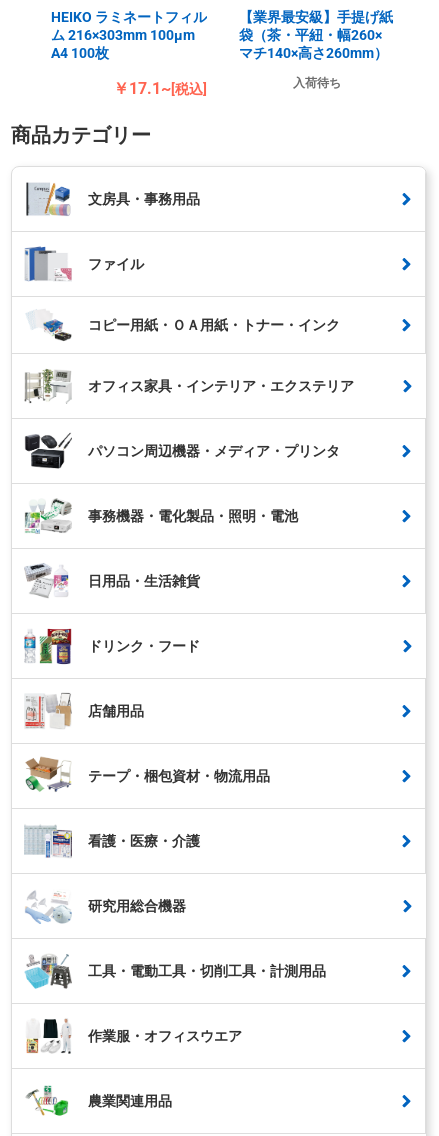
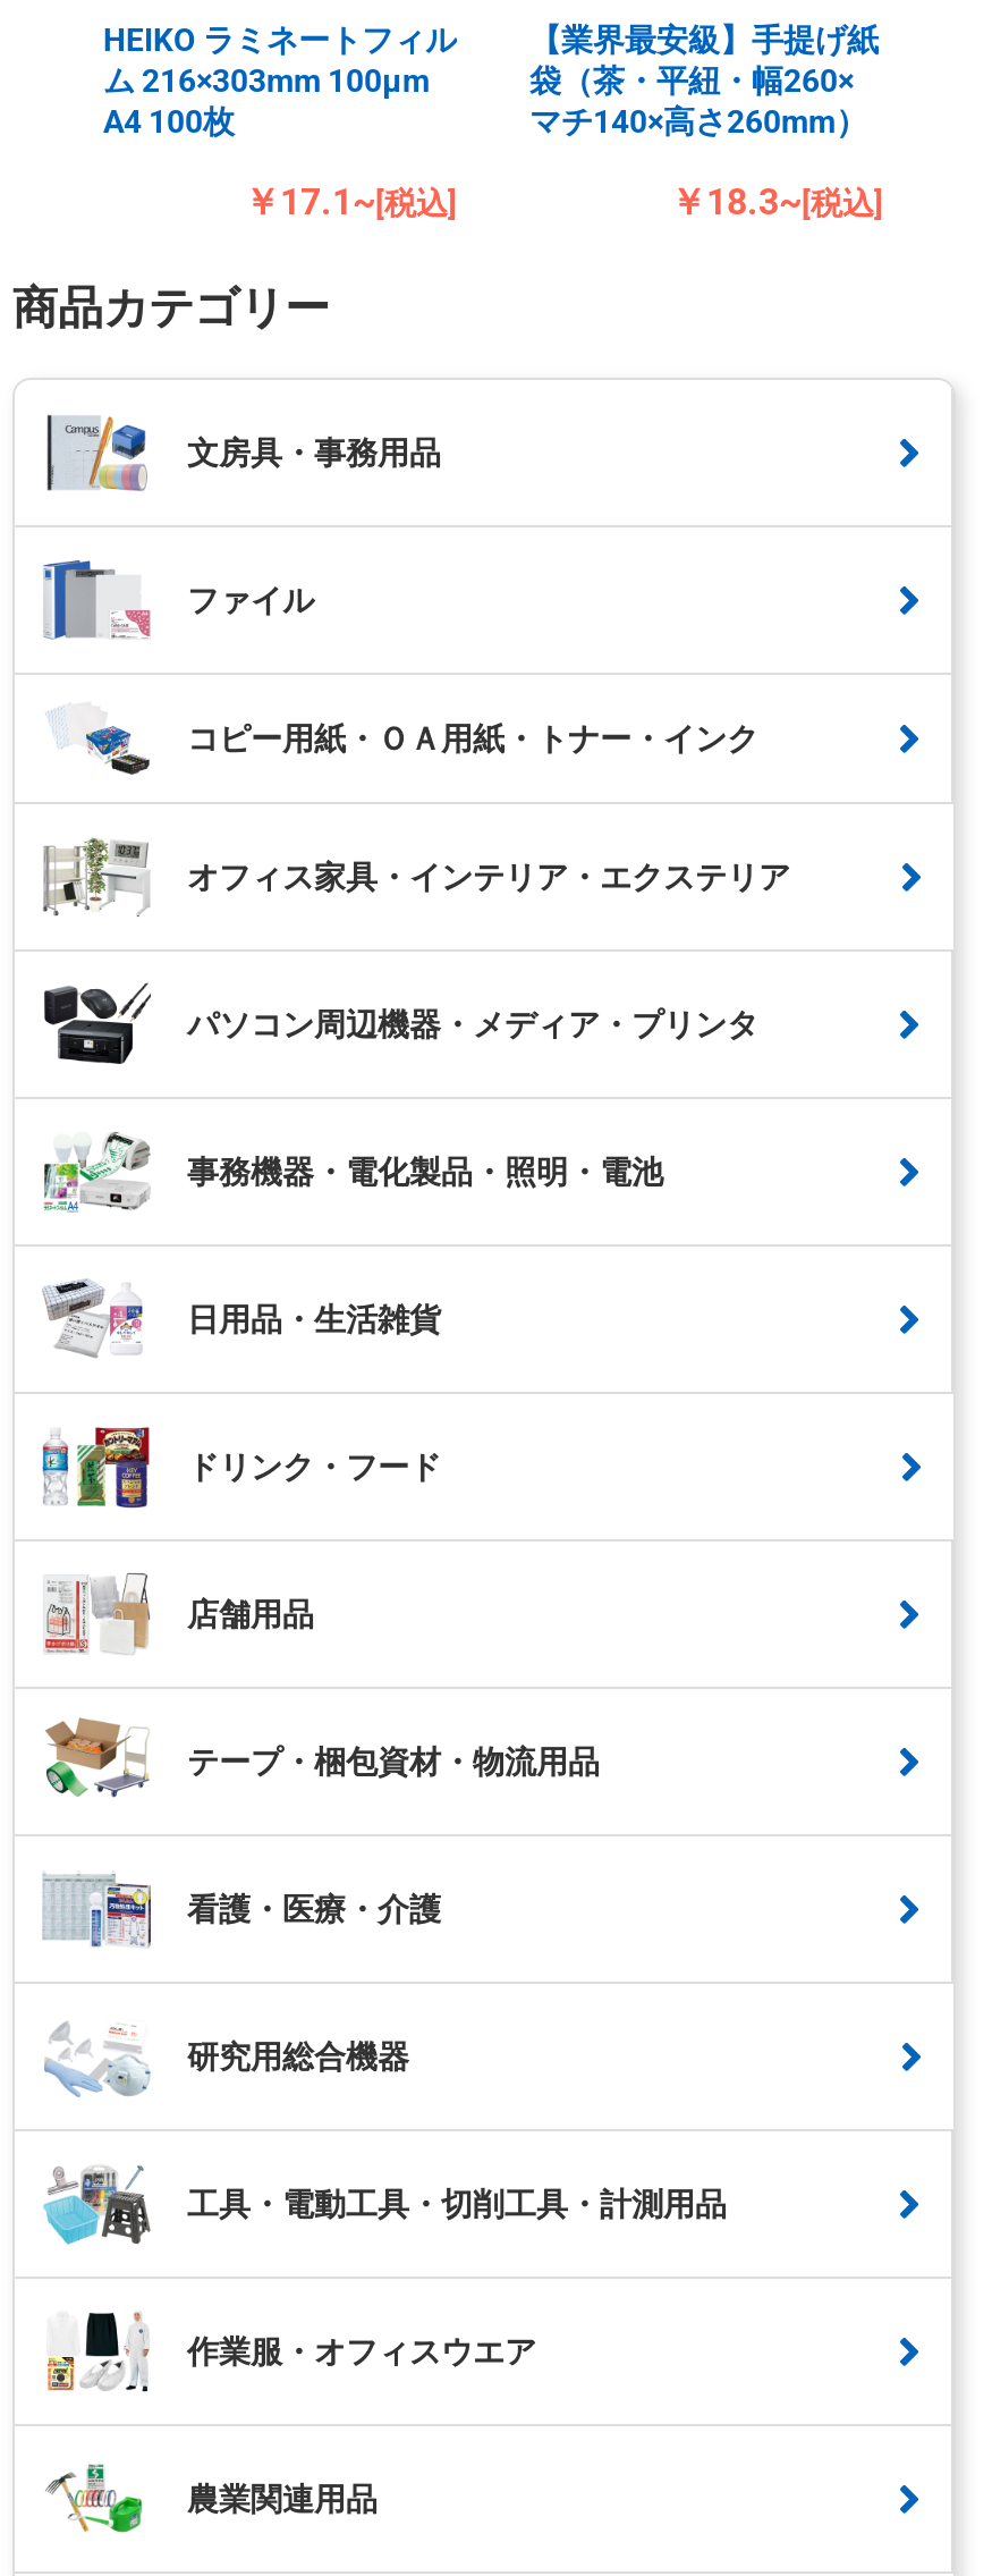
[293,76,341,90] 入荷待ち -> [670,180,883,223] ￥18.3~[税込]

